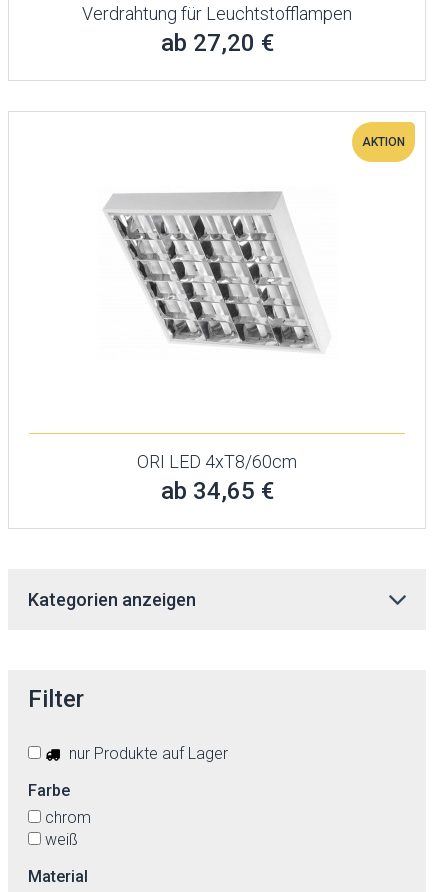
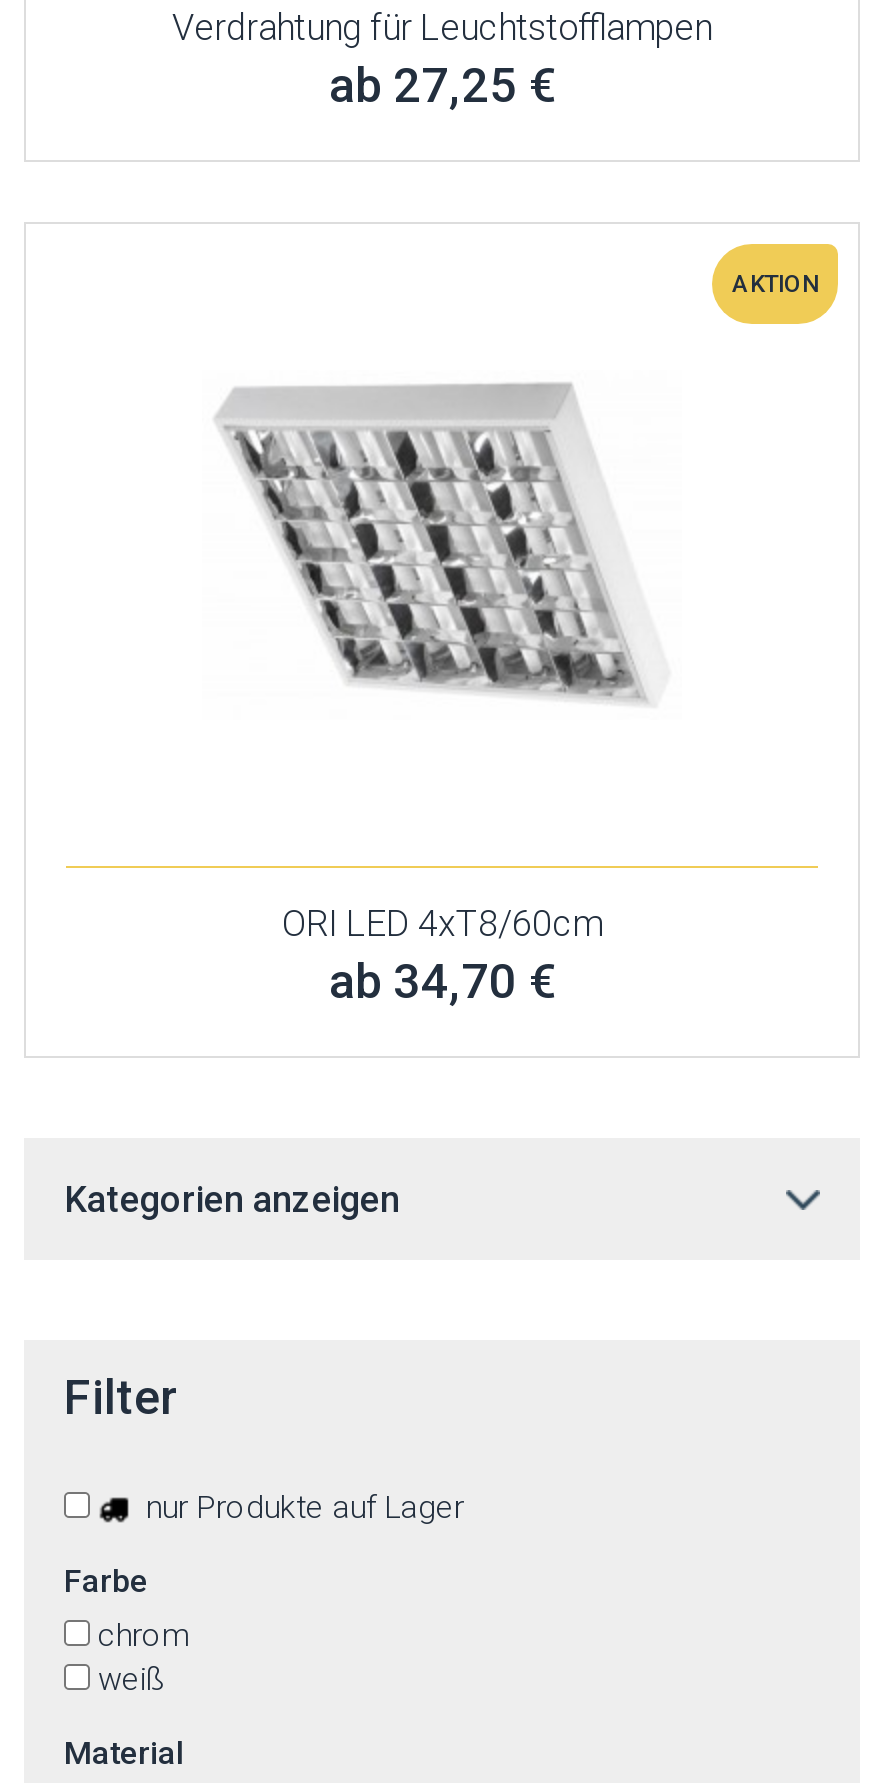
[160,29,273,57] ab 27,20 € -> [329,58,555,114] ab 27,25 €
[160,477,273,505] ab 34,65 € -> [329,954,555,1010] ab 34,70 €

